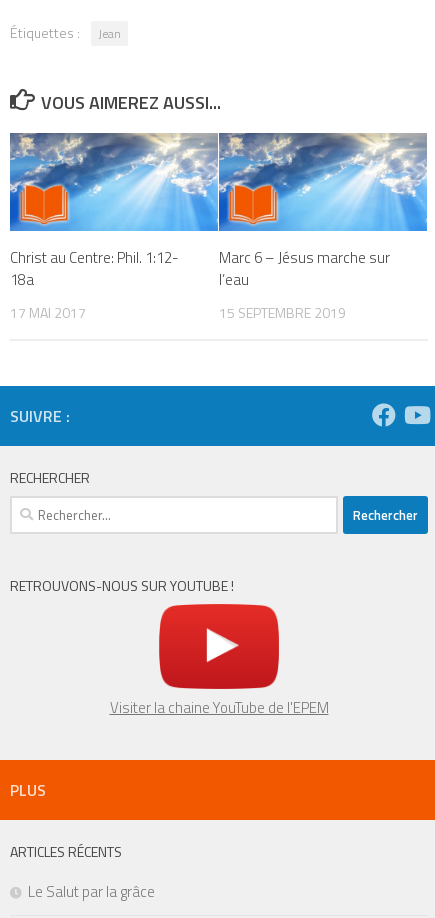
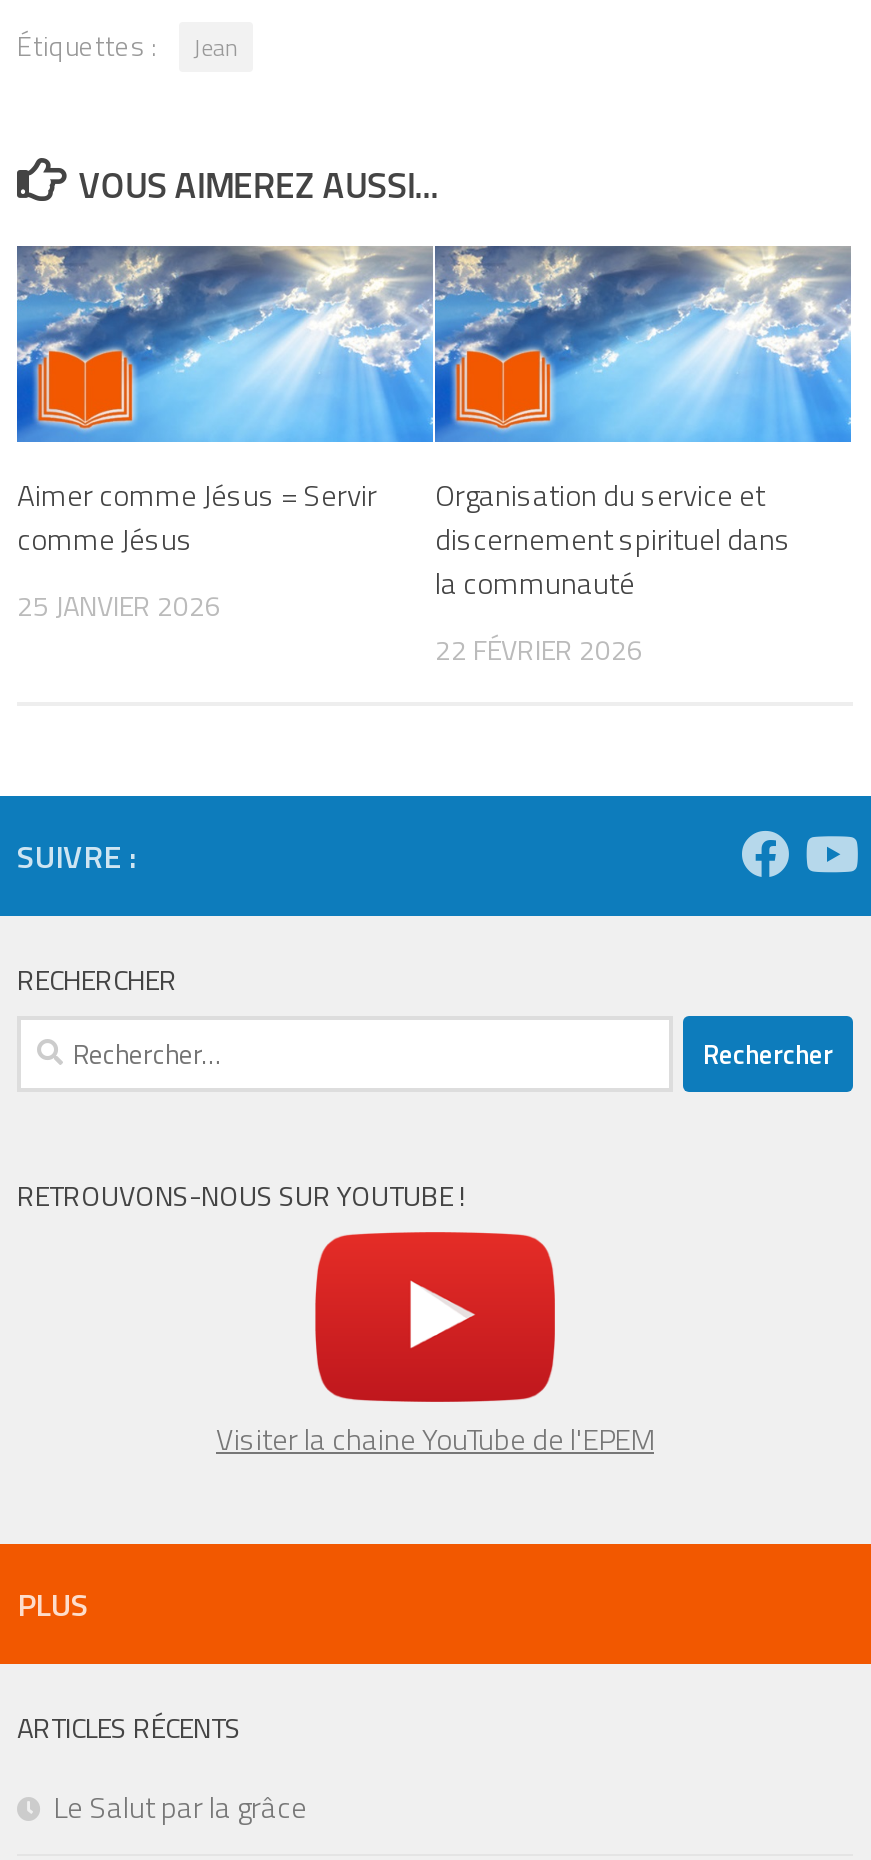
[10,246,179,291] Christ au Centre: Phil. 1:12- | 18a -> [17,472,377,562] Aimer comme Jésus = Servir | comme Jésus
[219,246,390,291] Marc 6 – Jésus marche sur | l’eau -> [435,472,791,606] Organisation du service et | discernement spirituel dans | la communauté
[10,302,86,323] 17 MAI 2017 -> [17,584,221,626] 25 JANVIER 2026
[219,302,346,323] 15 SEPTEMBRE 2019 -> [435,628,643,670] 22 FÉVRIER 2026

